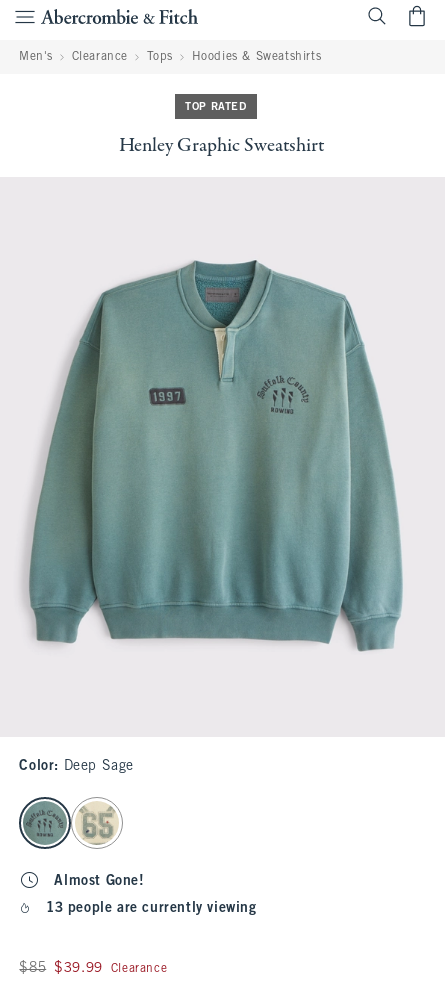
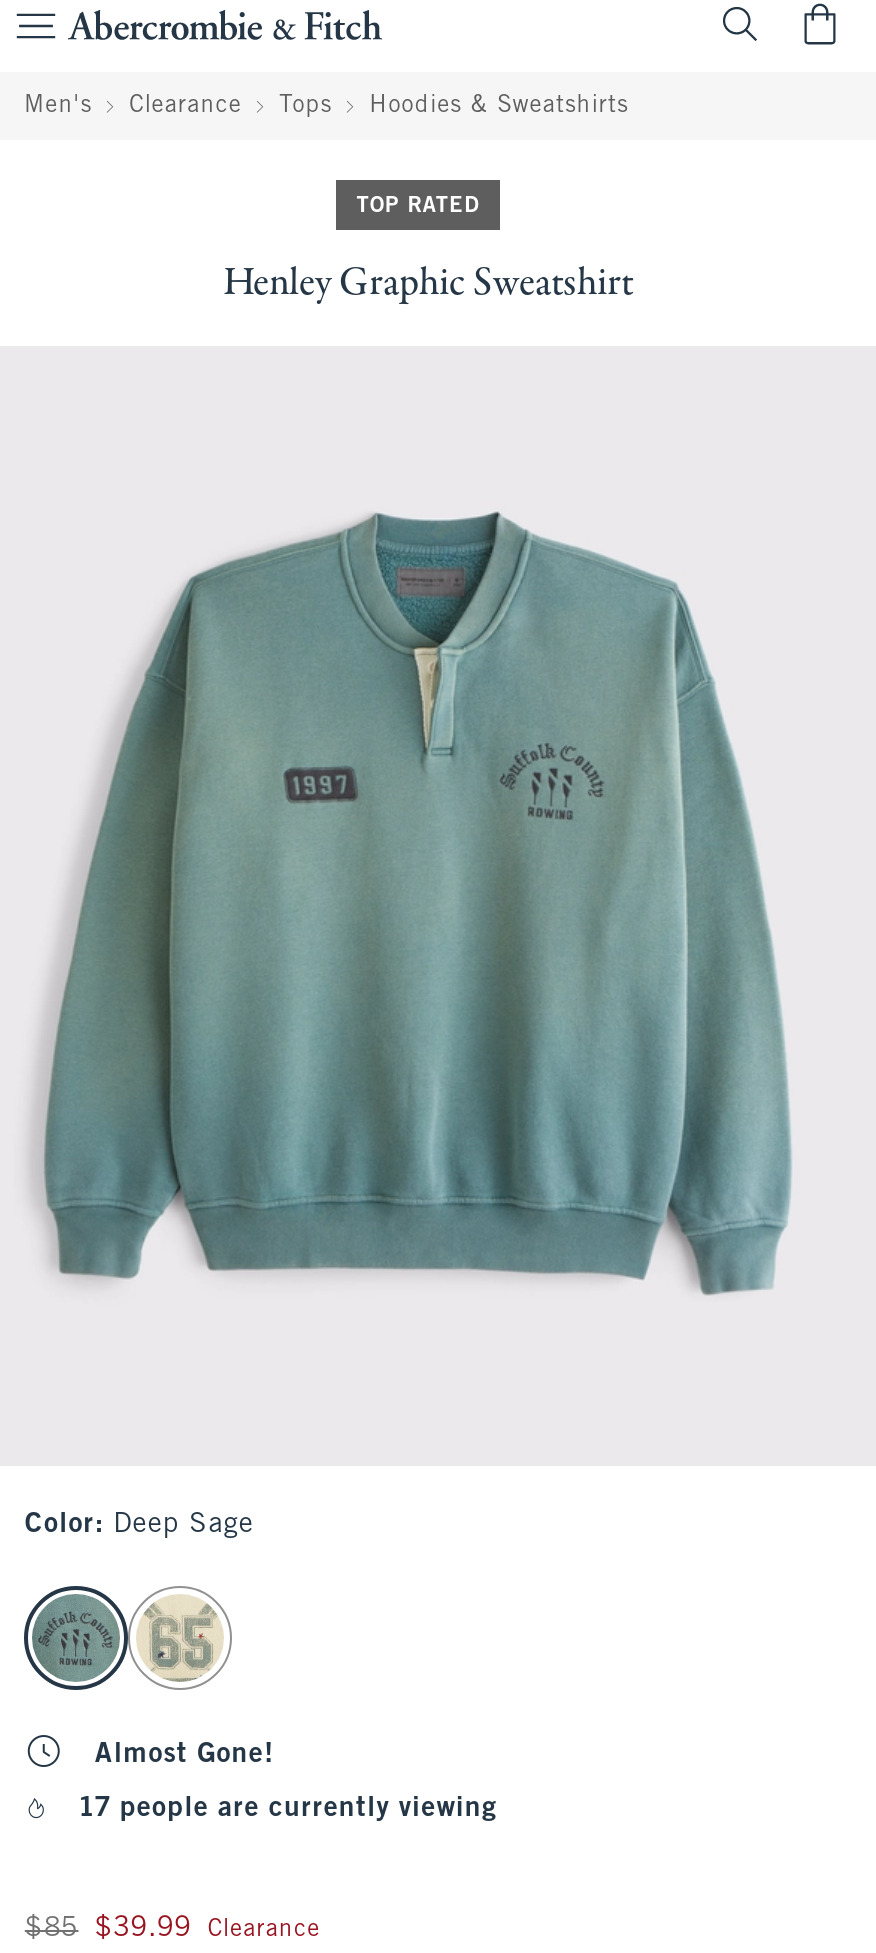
[47,902,257,915] 13 people are currently viewing -> [80,1796,497,1822] 17 people are currently viewing

